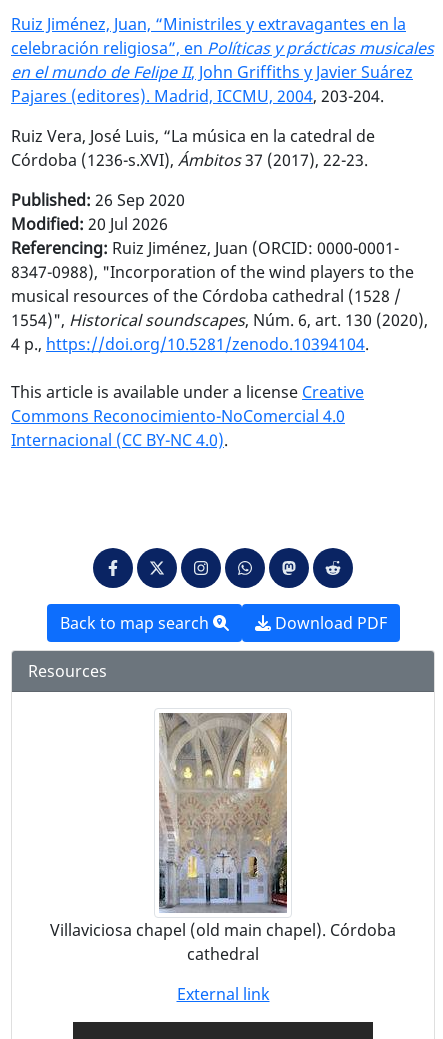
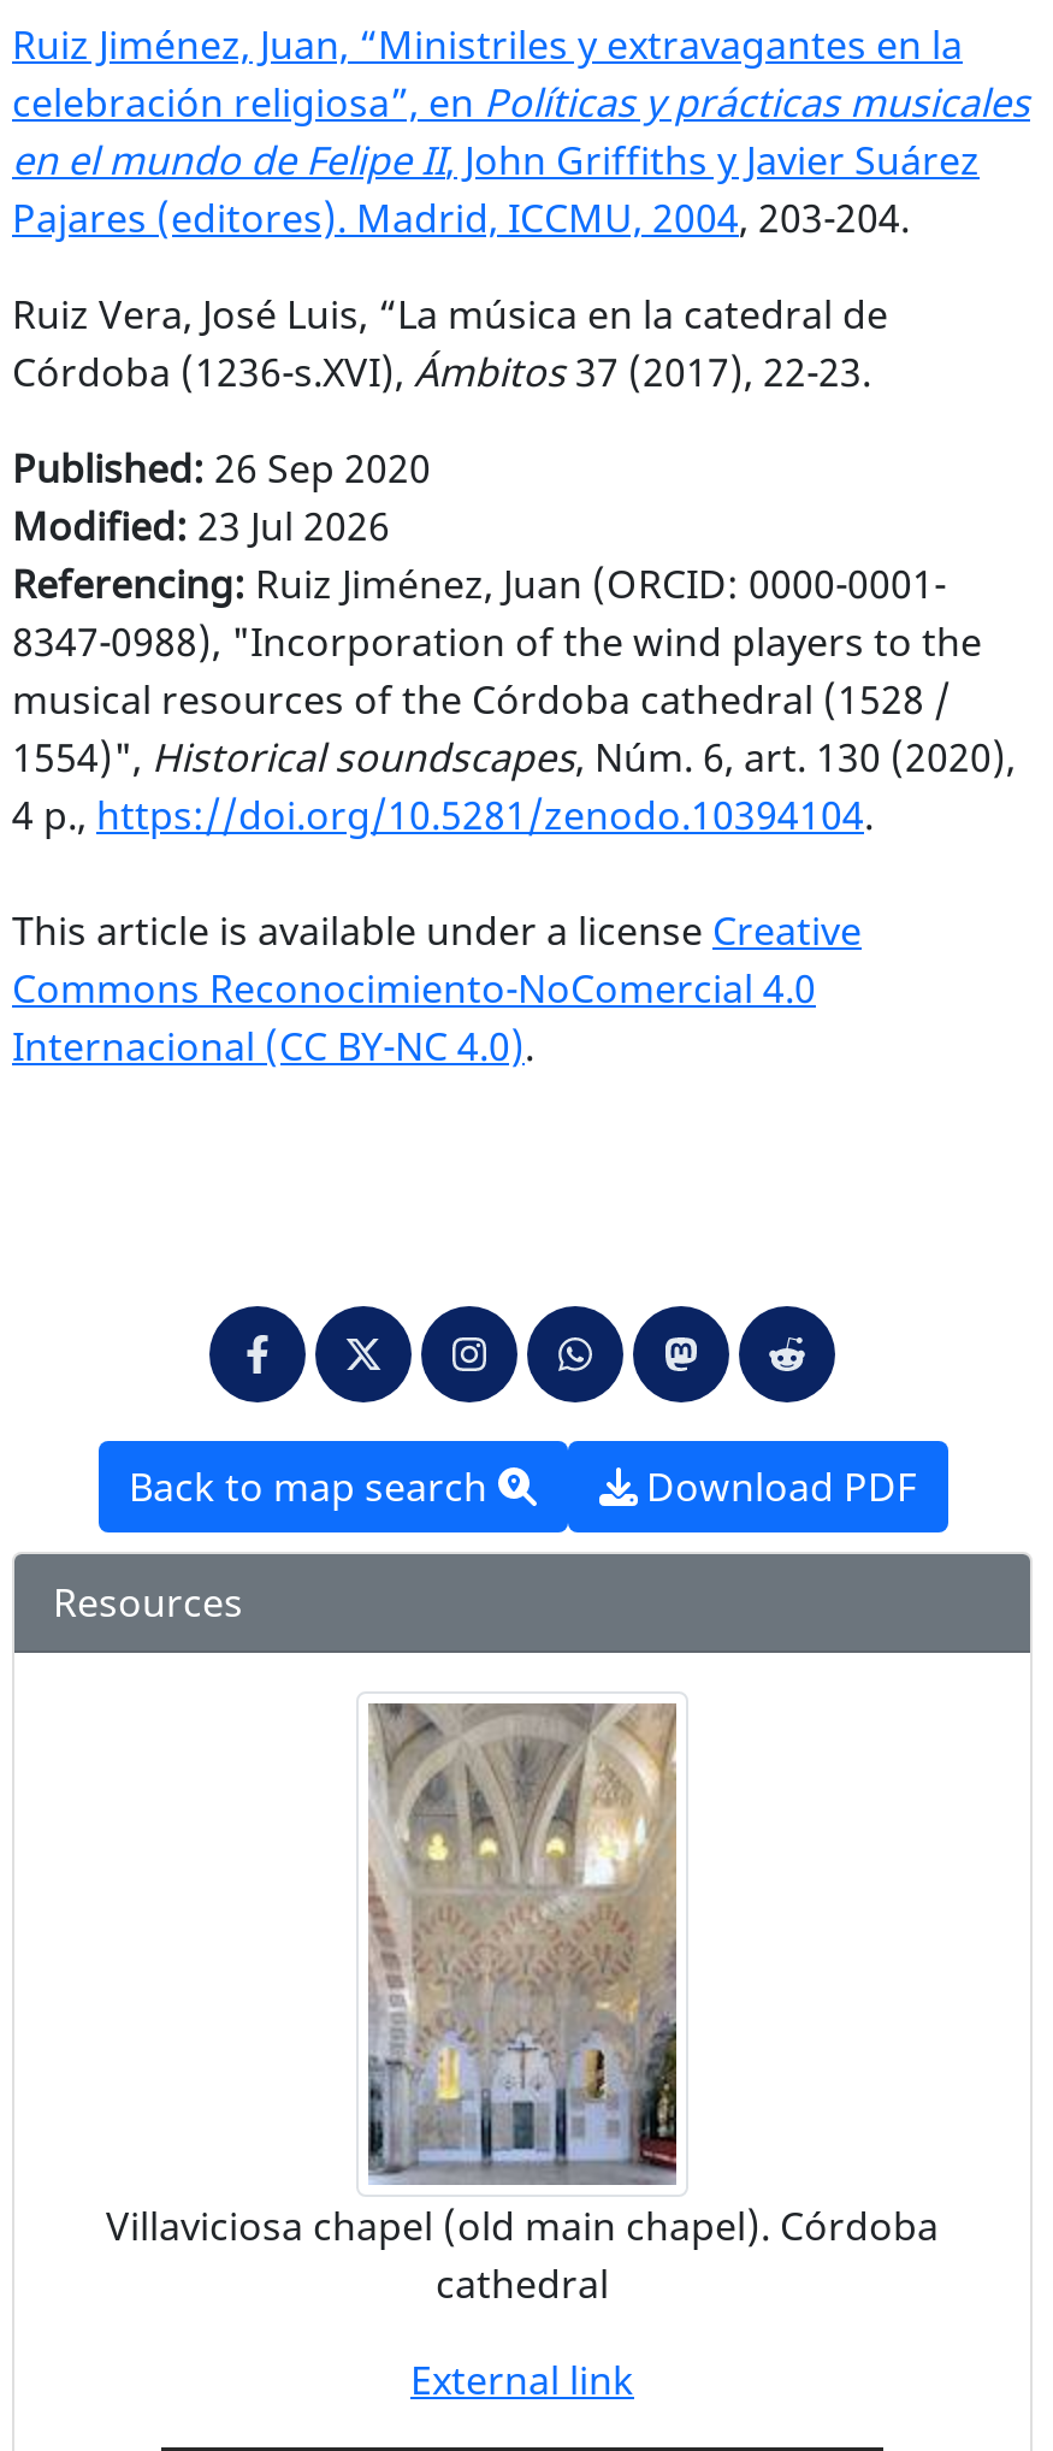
[11,213,168,235] Modified: 20 Jul 2026 -> [12,500,390,553] Modified: 23 Jul 2026

